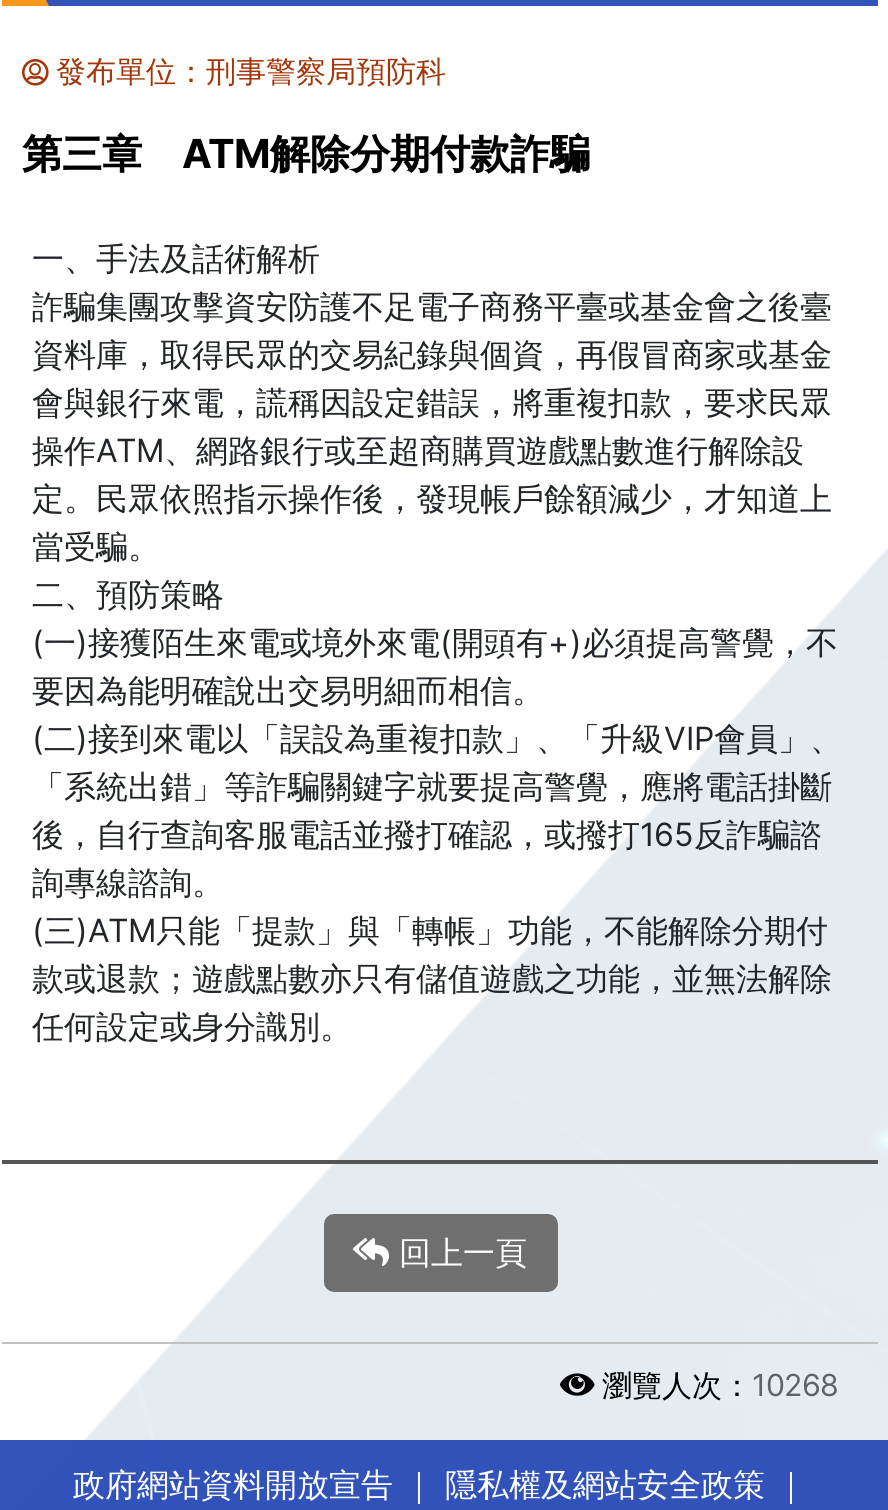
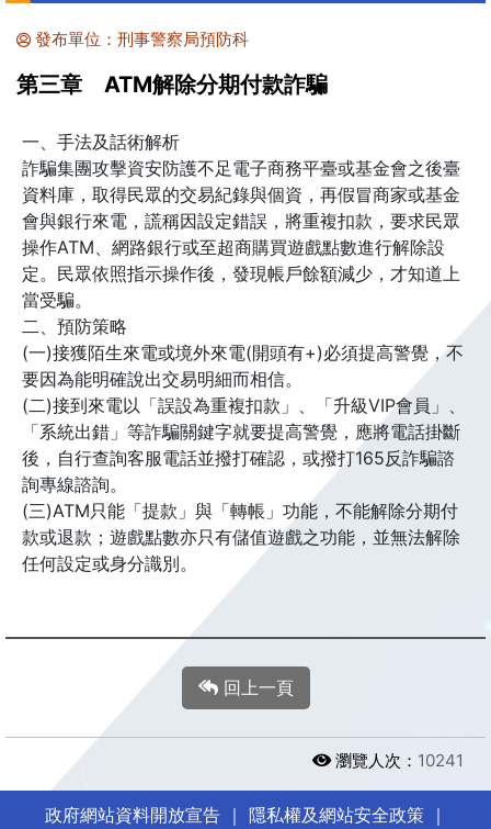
[594,1367,838,1405] 瀏覽人次：10268 -> [331,750,464,771] 瀏覽人次：10241

